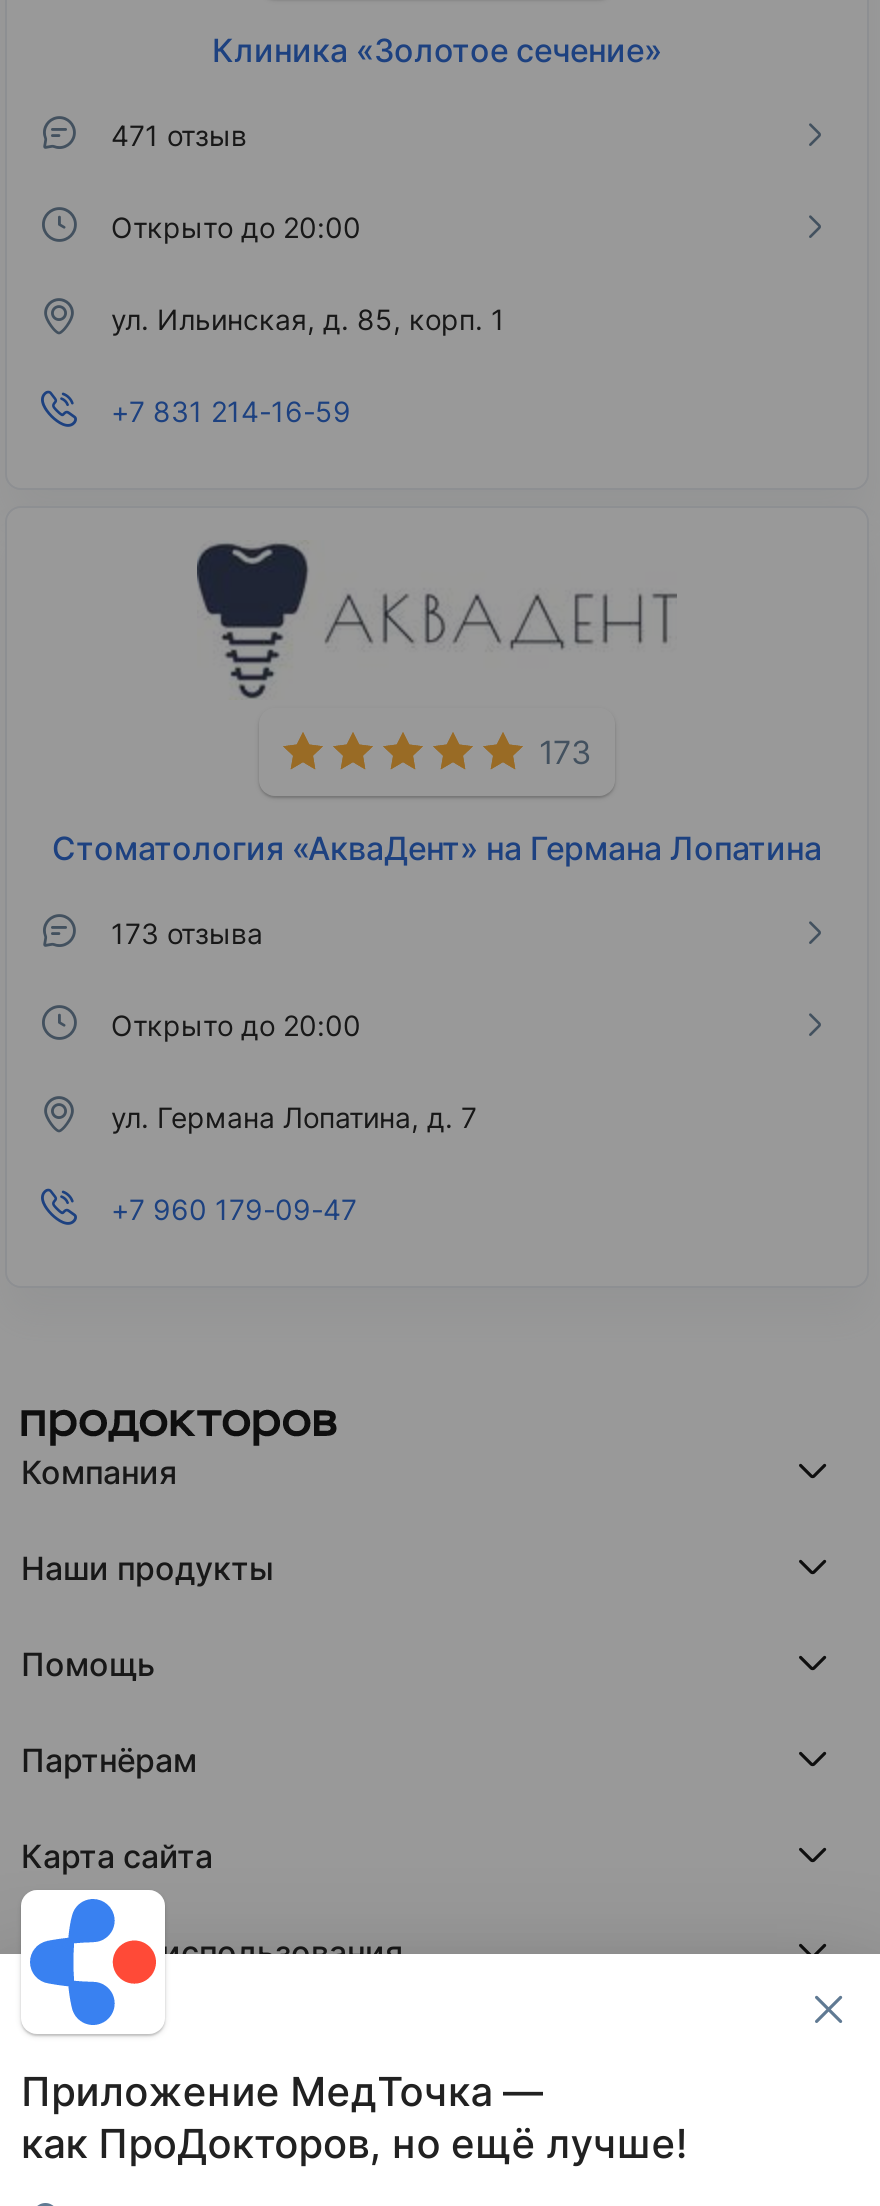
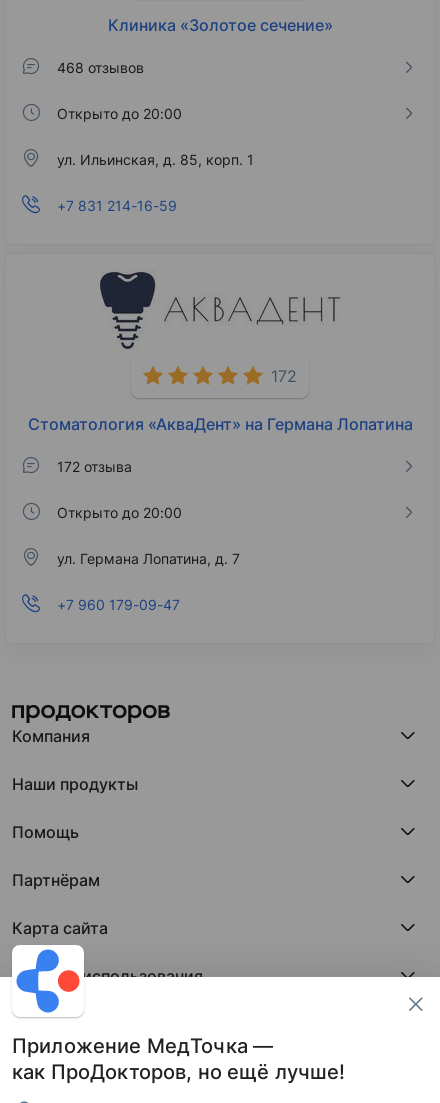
[111,117,247,151] 471 отзыв -> [57,58,144,75] 468 отзывов
[539,732,591,772] 173 -> [271,366,297,386] 172
[111,915,263,949] 173 отзыва -> [57,457,132,474] 172 отзыва

